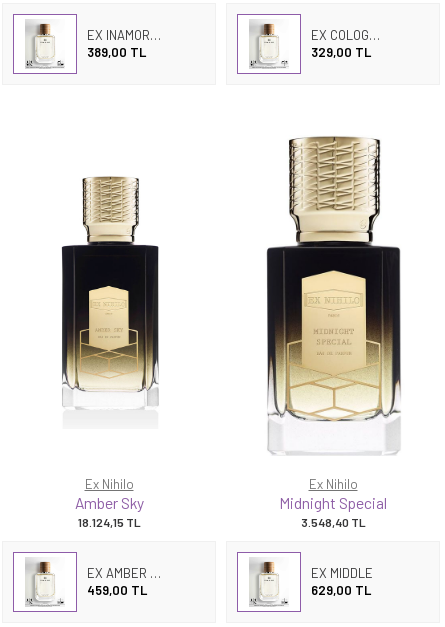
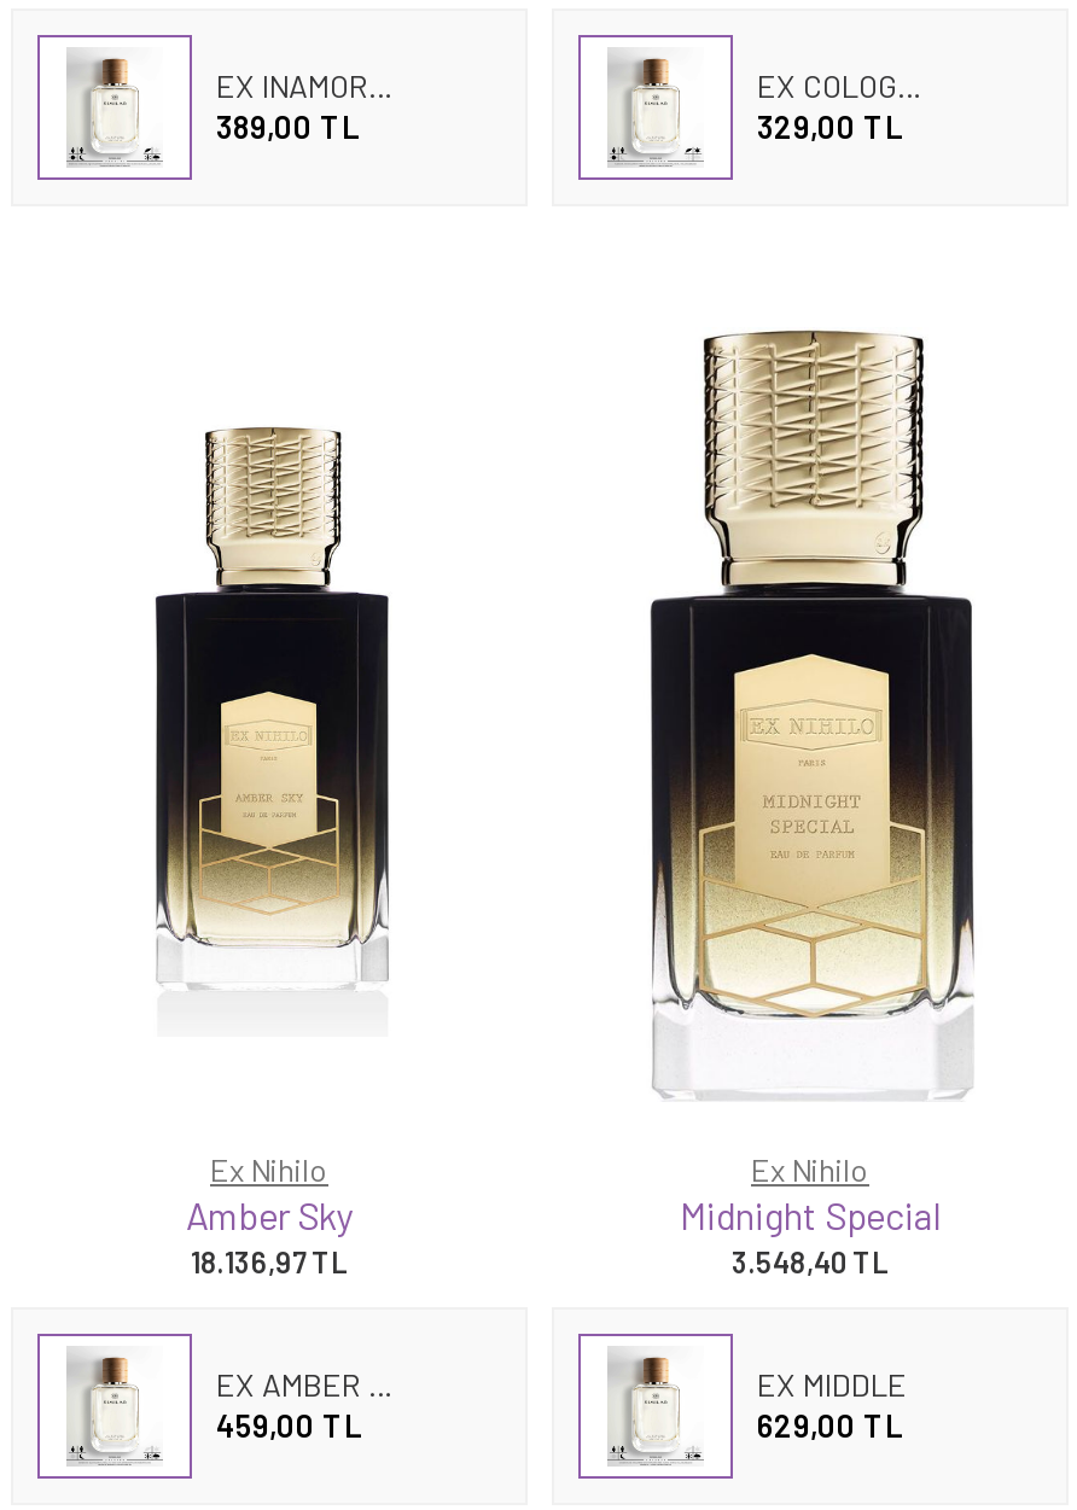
[77,515,140,529] 18.124,15 TL -> [191,1245,348,1279] 18.136,97 TL

